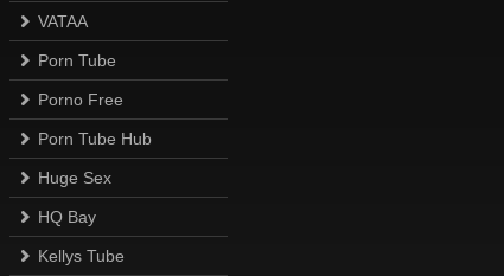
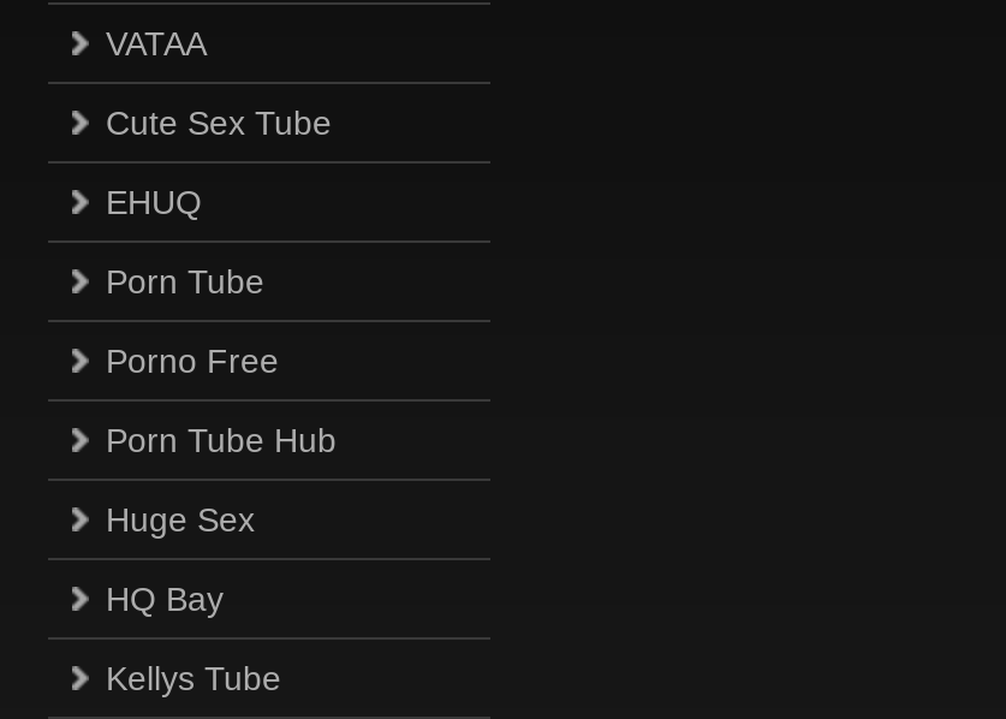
none -> [106,103,332,221] Cute Sex Tube | EHUQ

